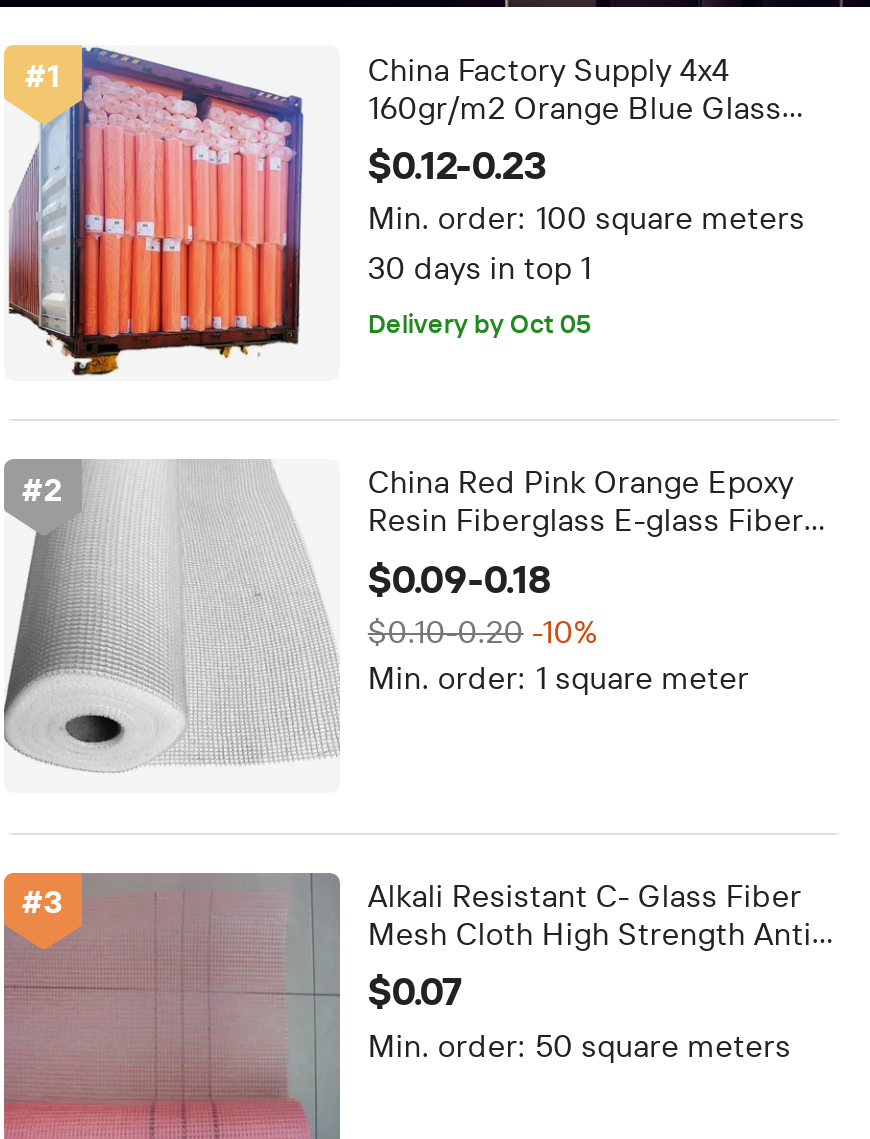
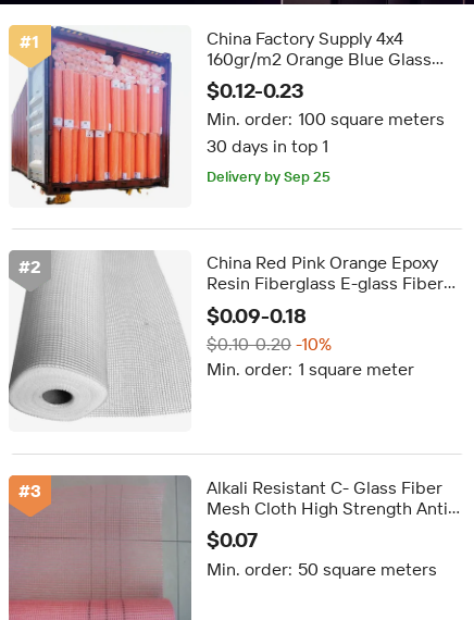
[368,307,592,339] Delivery by Oct 05 -> [206,168,330,185] Delivery by Sep 25

